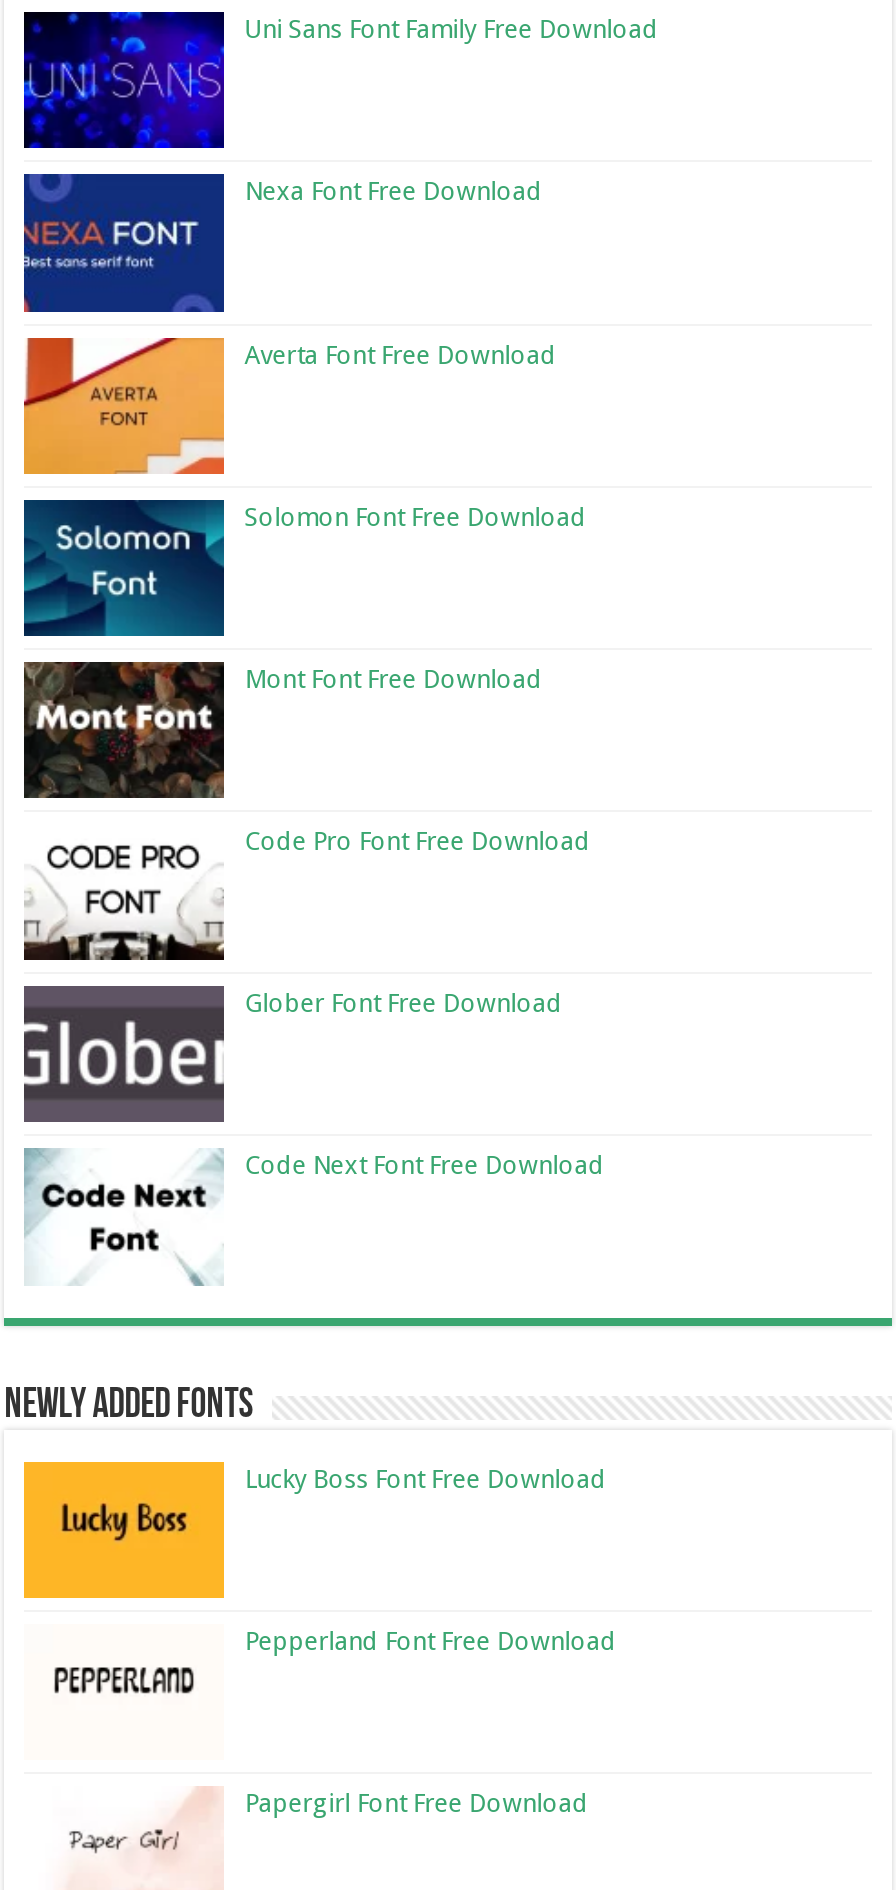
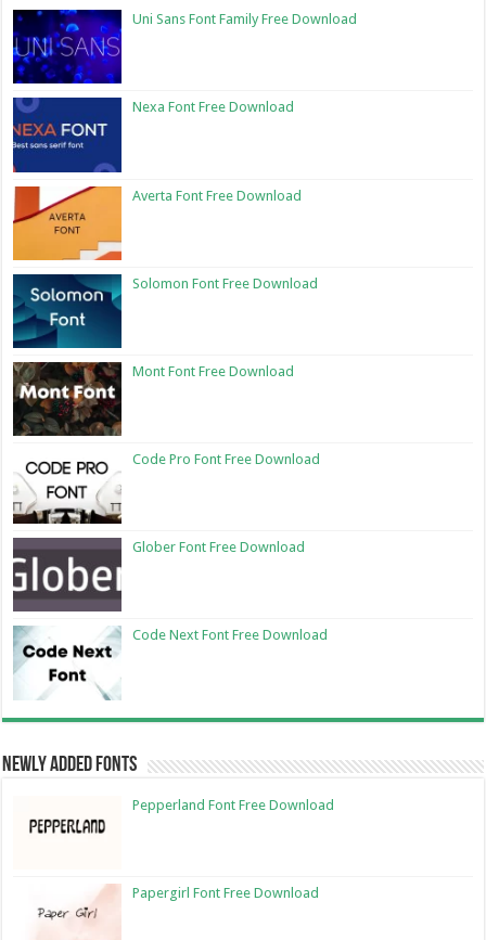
[22,1460,606,1600] [image] | Lucky Boss Font Free Download -> none

